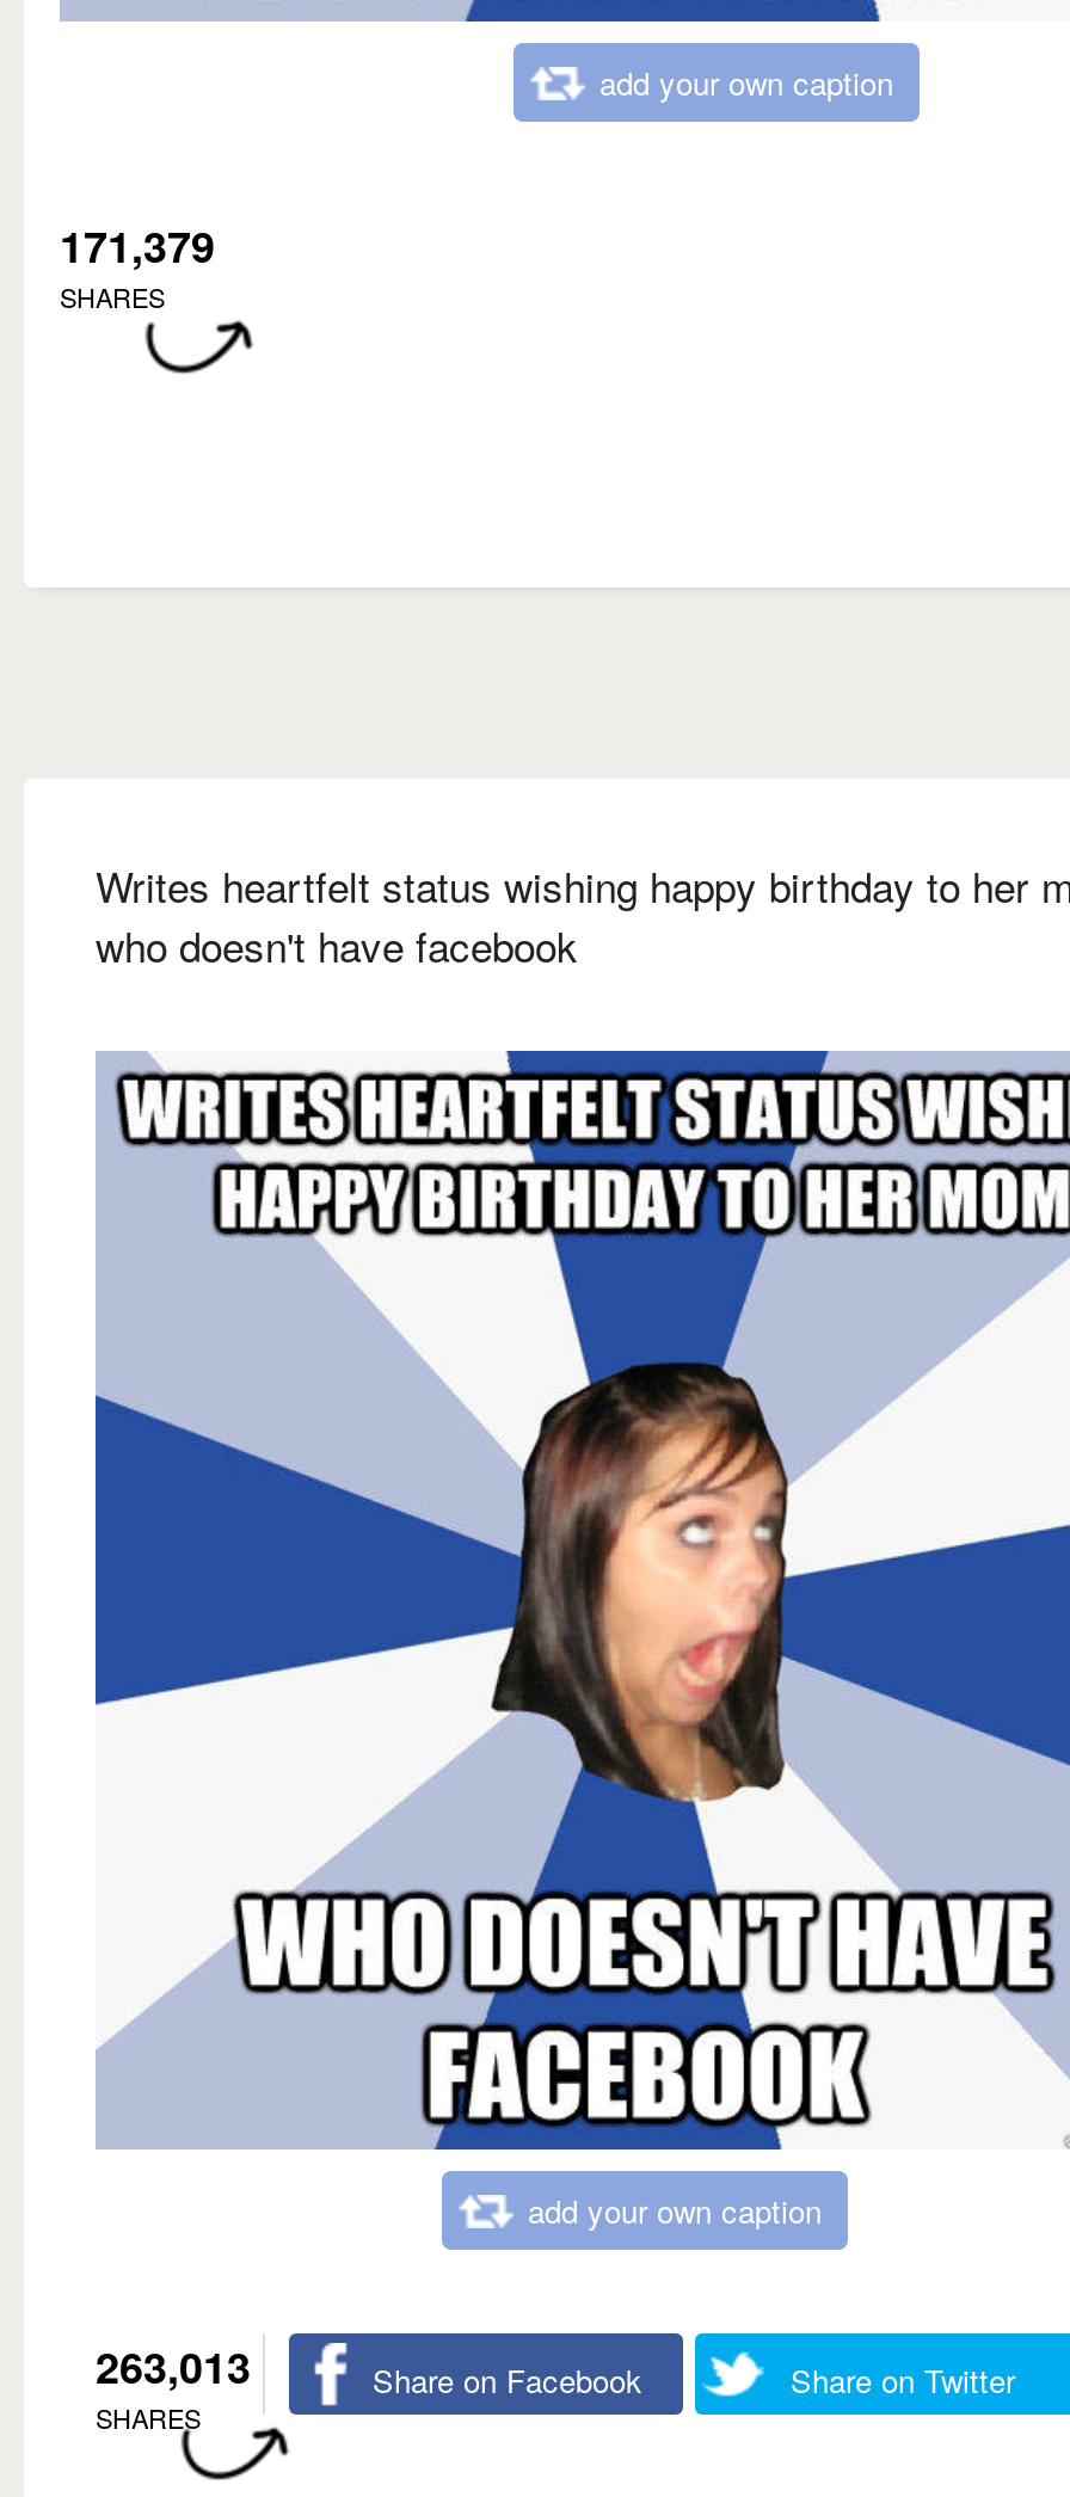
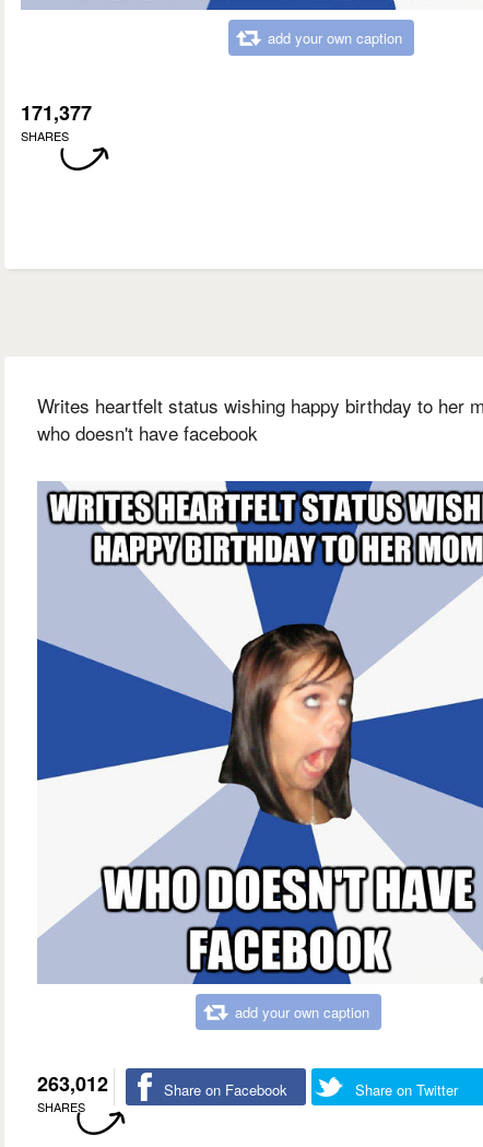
[60,215,215,277] 171,379 -> [21,98,92,127] 171,377
[96,2336,251,2398] 263,013 -> [37,1069,108,1098] 263,012

